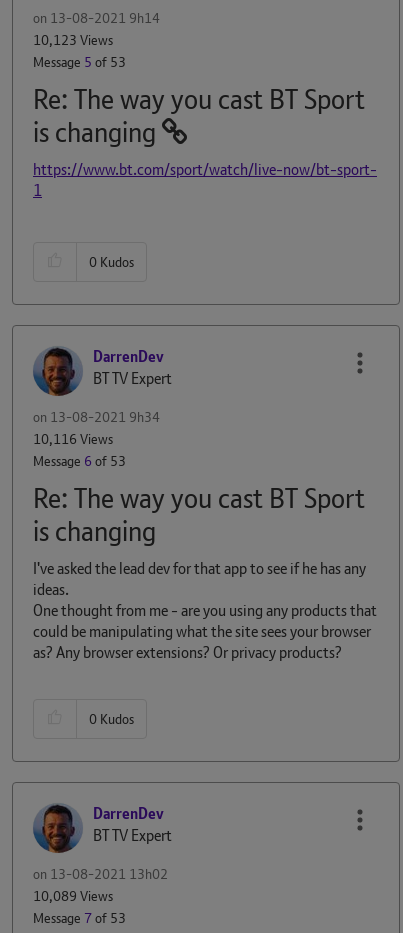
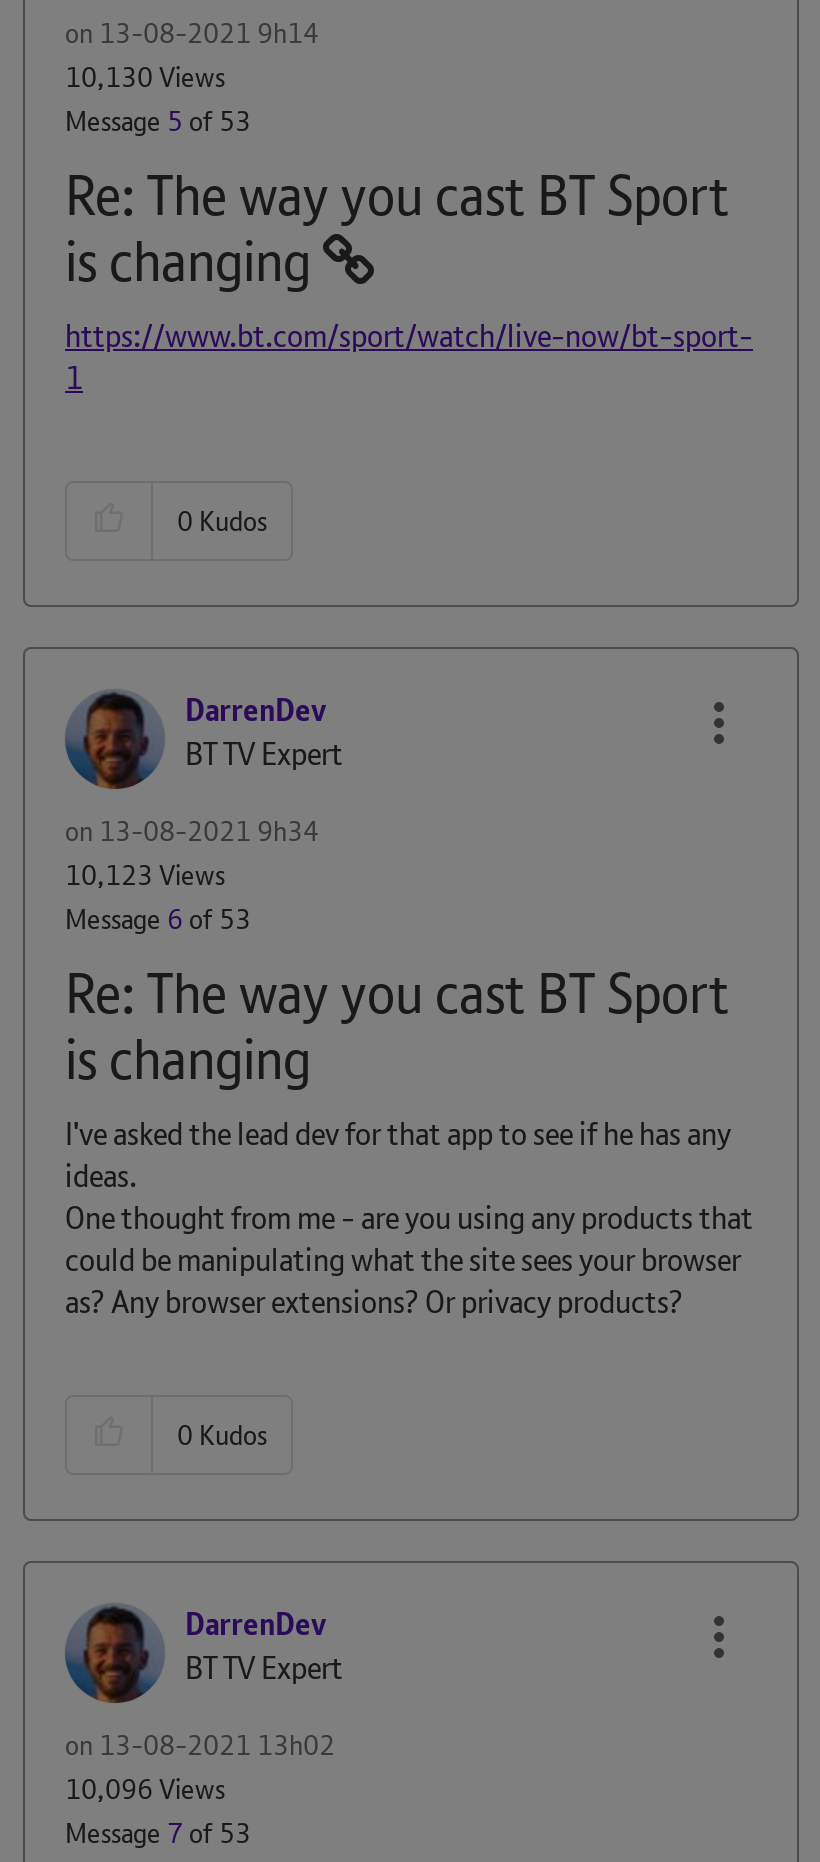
[33,31,113,49] 10,123 Views -> [65,59,225,95] 10,130 Views
[33,430,113,448] 10,116 Views -> [65,857,225,893] 10,123 Views
[33,887,113,905] 10,089 Views -> [65,1771,225,1807] 10,096 Views

